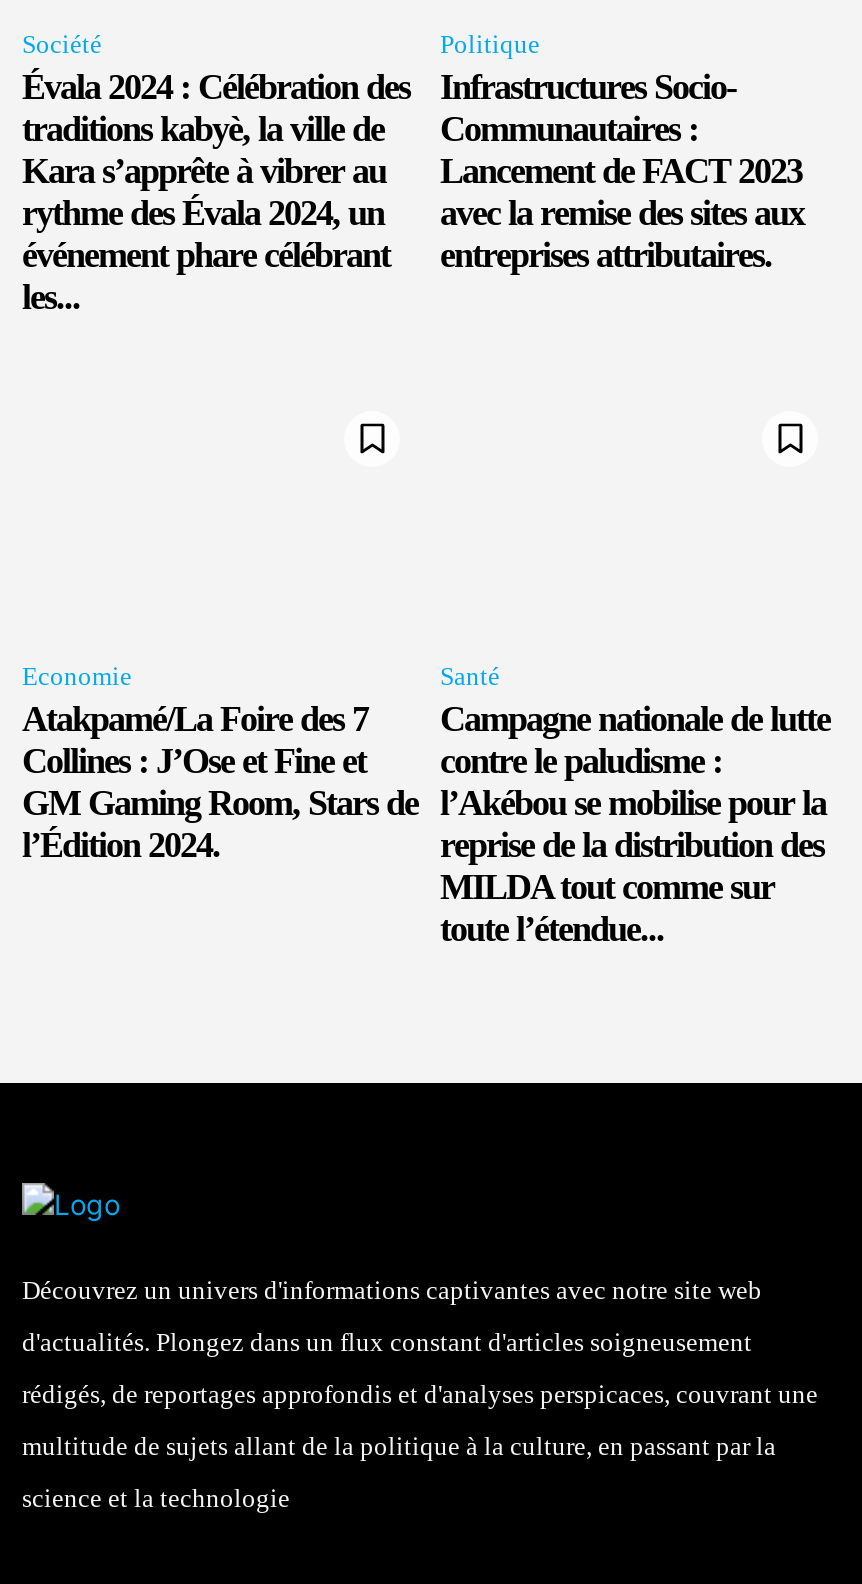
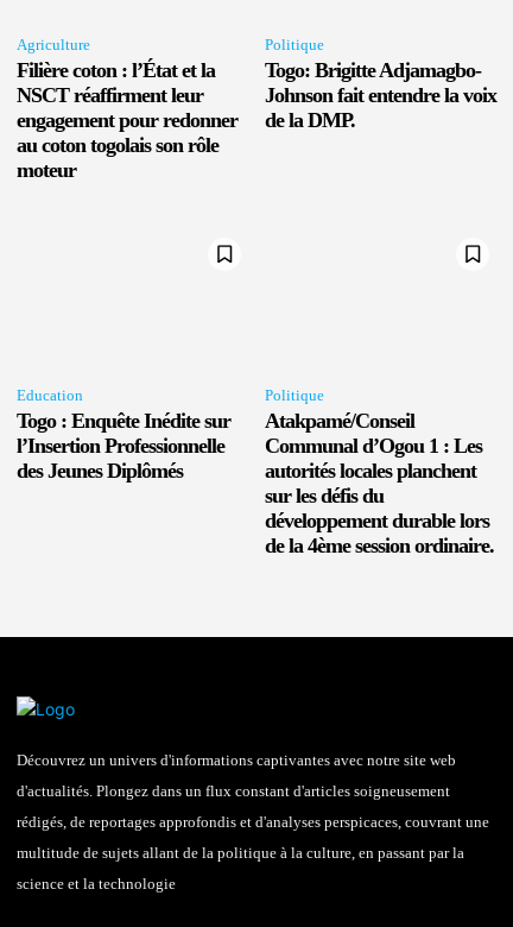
[22,29,410,317] Société | Évala 2024 : Célébration des | traditions kabyè, la ville de | Kara s’apprête à vibrer au | rythme des Évala 2024, un | événement phare célébrant | les... -> [17,35,237,182] Agriculture | Filière coton : l’État et la | NSCT réaffirment leur | engagement pour redonner | au coton togolais son rôle | moteur
[440,67,804,275] Infrastructures Socio- | Communautaires : | Lancement de FACT 2023 | avec la remise des sites aux | entreprises attributaires. -> [265,58,496,132] Togo: Brigitte Adjamagbo- | Johnson fait entendre la voix | de la DMP.
[22,661,418,865] Economie | Atakpamé/La Foire des 7 | Collines : J’Ose et Fine et | GM Gaming Room, Stars de | l’Édition 2024. -> [17,386,230,483] Education | Togo : Enquête Inédite sur | l’Insertion Professionnelle | des Jeunes Diplômés
[440,661,830,949] Santé | Campagne nationale de lutte | contre le paludisme : | l’Akébou se mobilise pour la | reprise de la distribution des | MILDA tout comme sur | toute l’étendue... -> [265,386,494,558] Politique | Atakpamé/Conseil | Communal d’Ogou 1 : Les | autorités locales planchent | sur les défis du | développement durable lors | de la 4ème session ordinaire.

